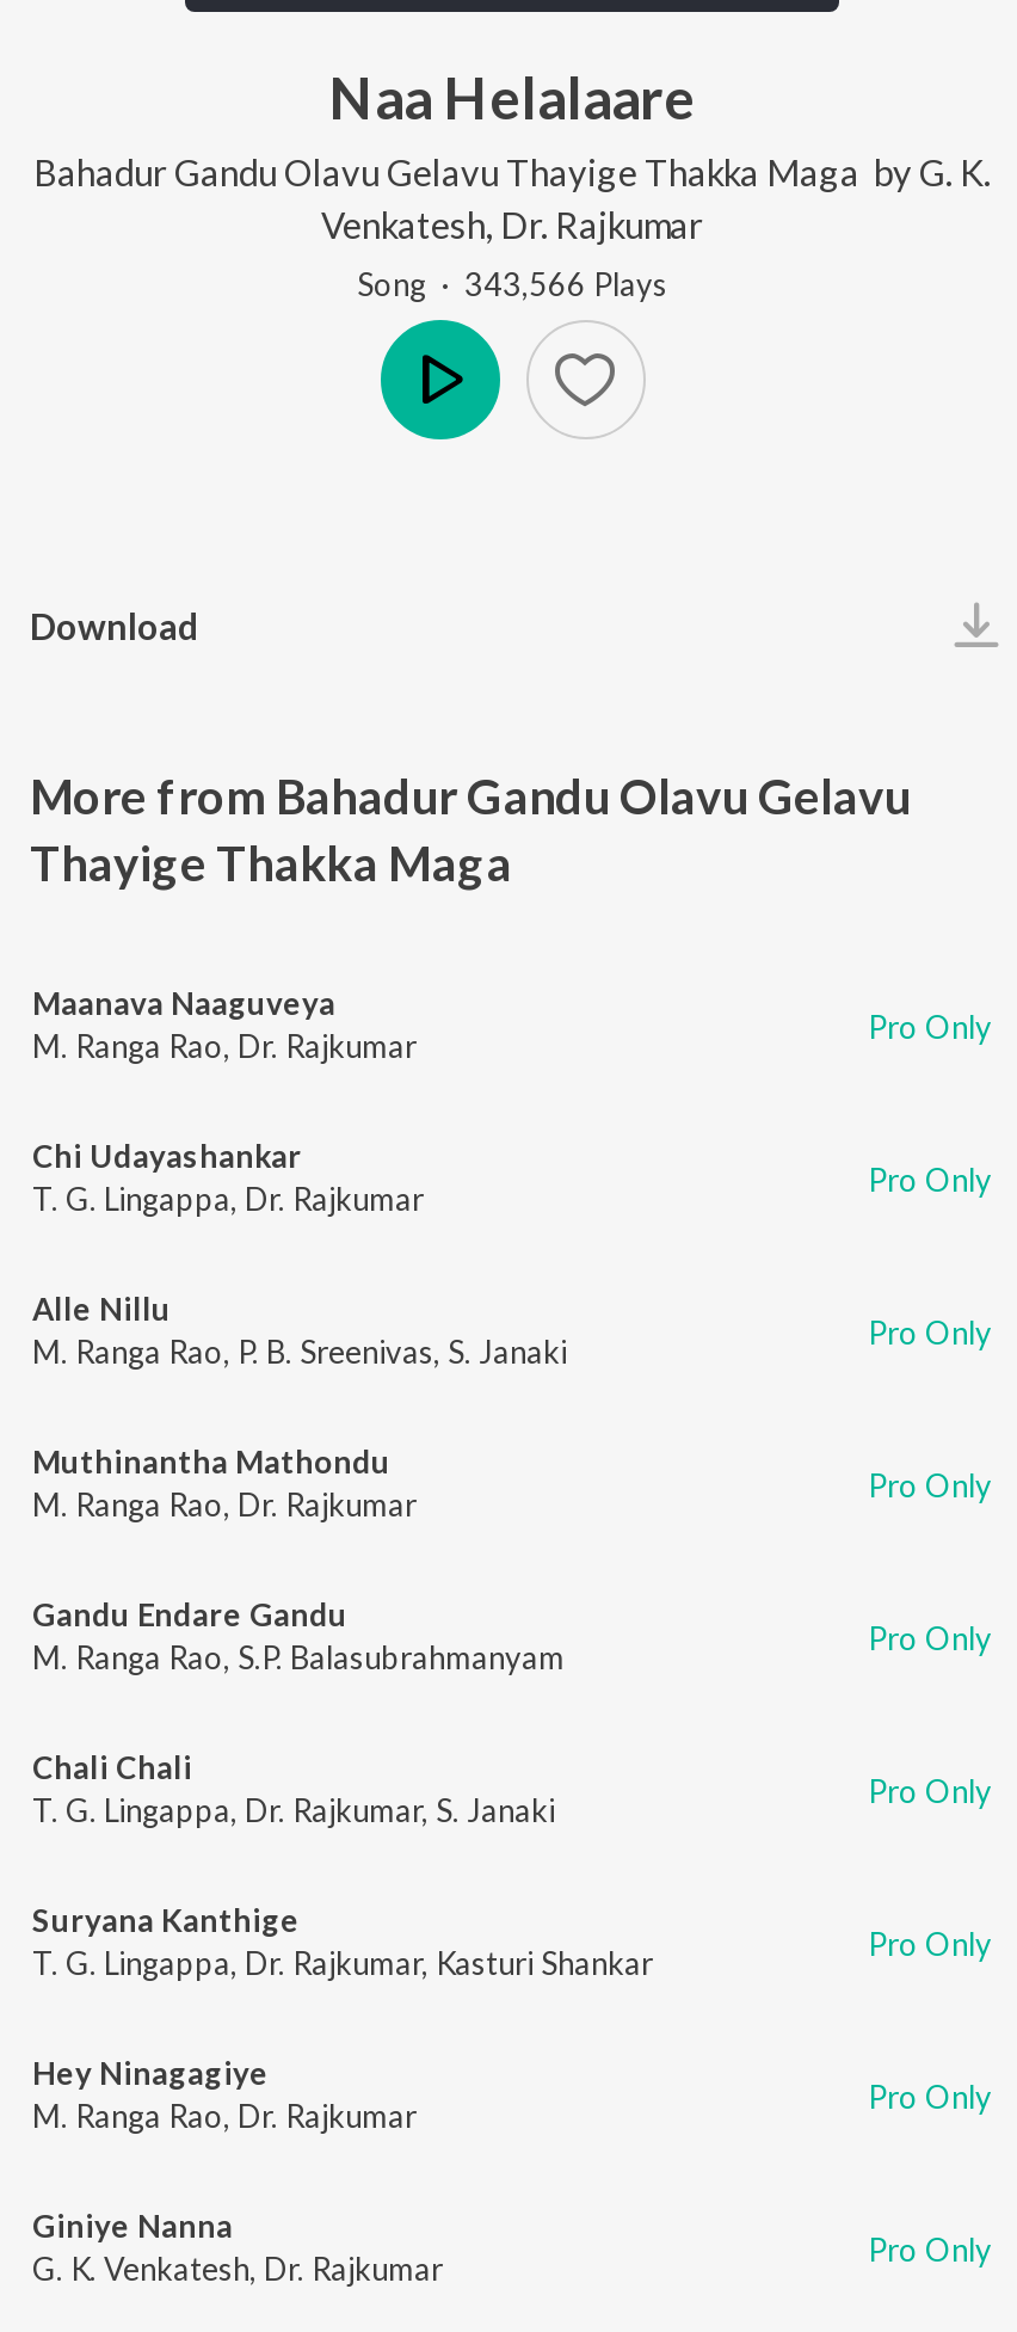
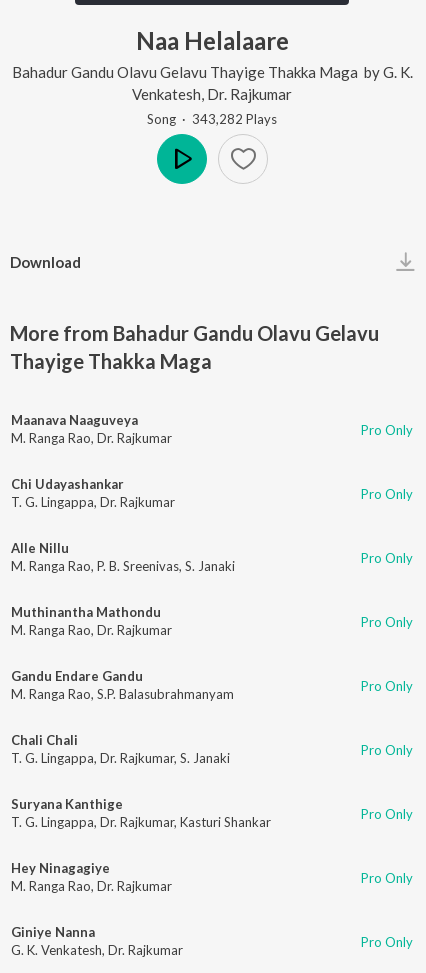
[357,265,667,303] Song · 343,566 Plays -> [147,111,277,127] Song · 343,282 Plays

